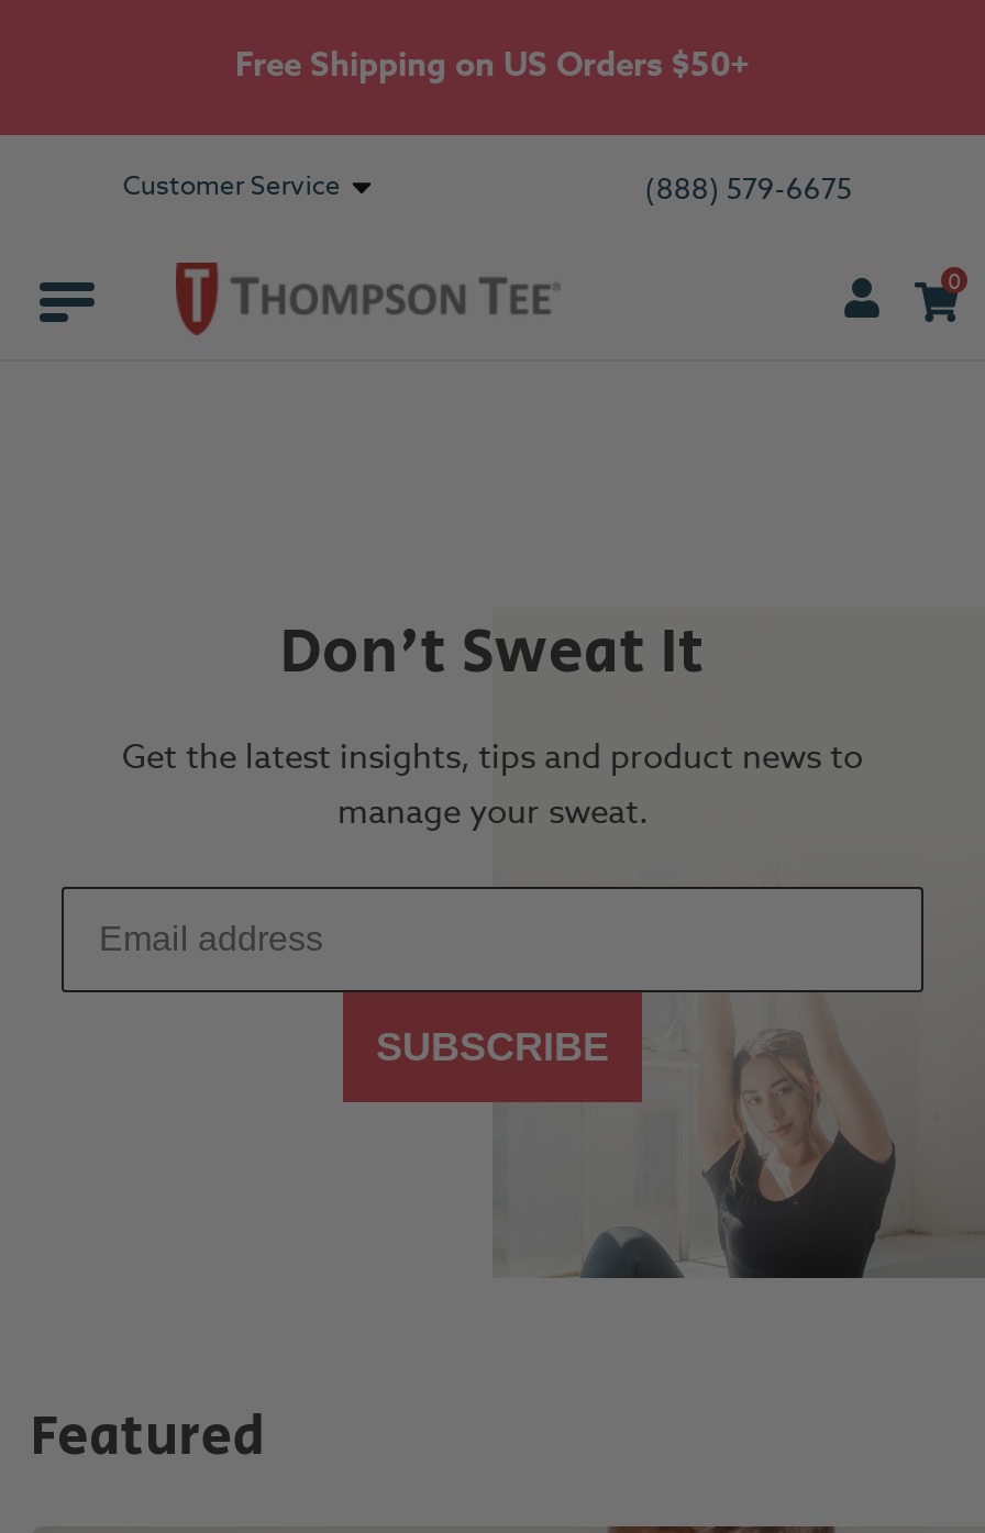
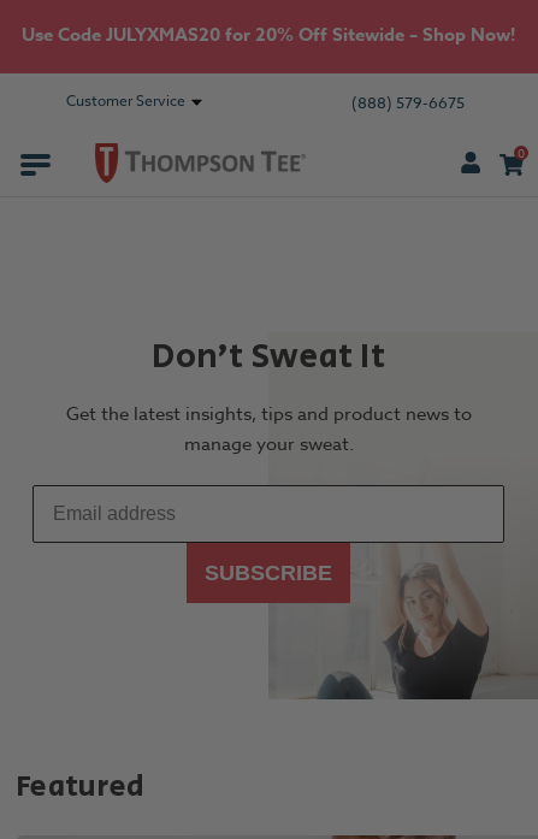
[235,41,750,87] Free Shipping on US Orders $50+ -> [22,22,515,47] Use Code JULYXMAS20 for 20% Off Sitewide – Shop Now!

